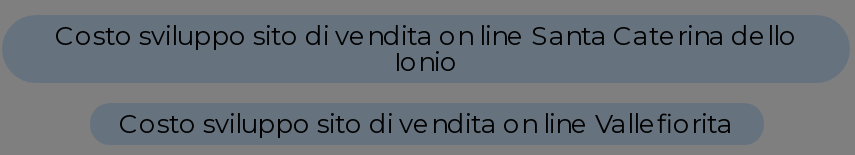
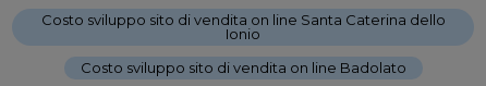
[119,106,733,138] Costo sviluppo sito di vendita on line Vallefiorita -> [80,58,406,76] Costo sviluppo sito di vendita on line Badolato

